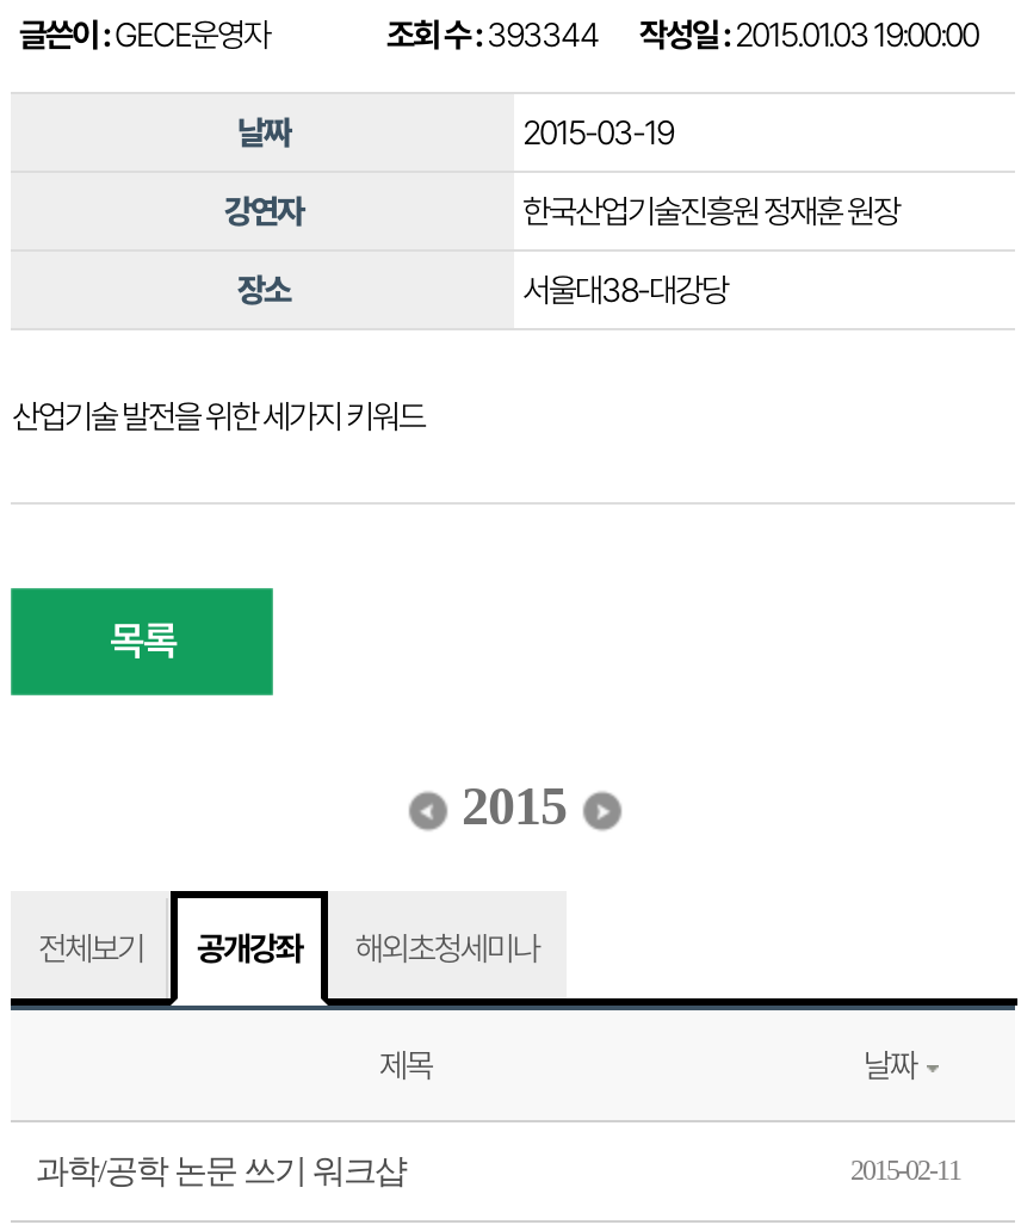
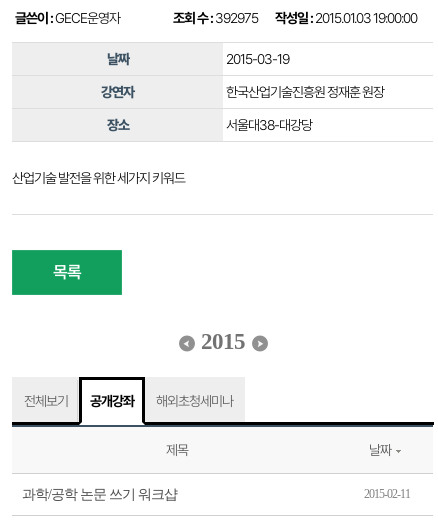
[386,16,978,54] 조회 수 : 393344 작성일 : 2015.01.03 19:00:00 -> [173,10,417,26] 조회 수 : 392975 작성일 : 2015.01.03 19:00:00

